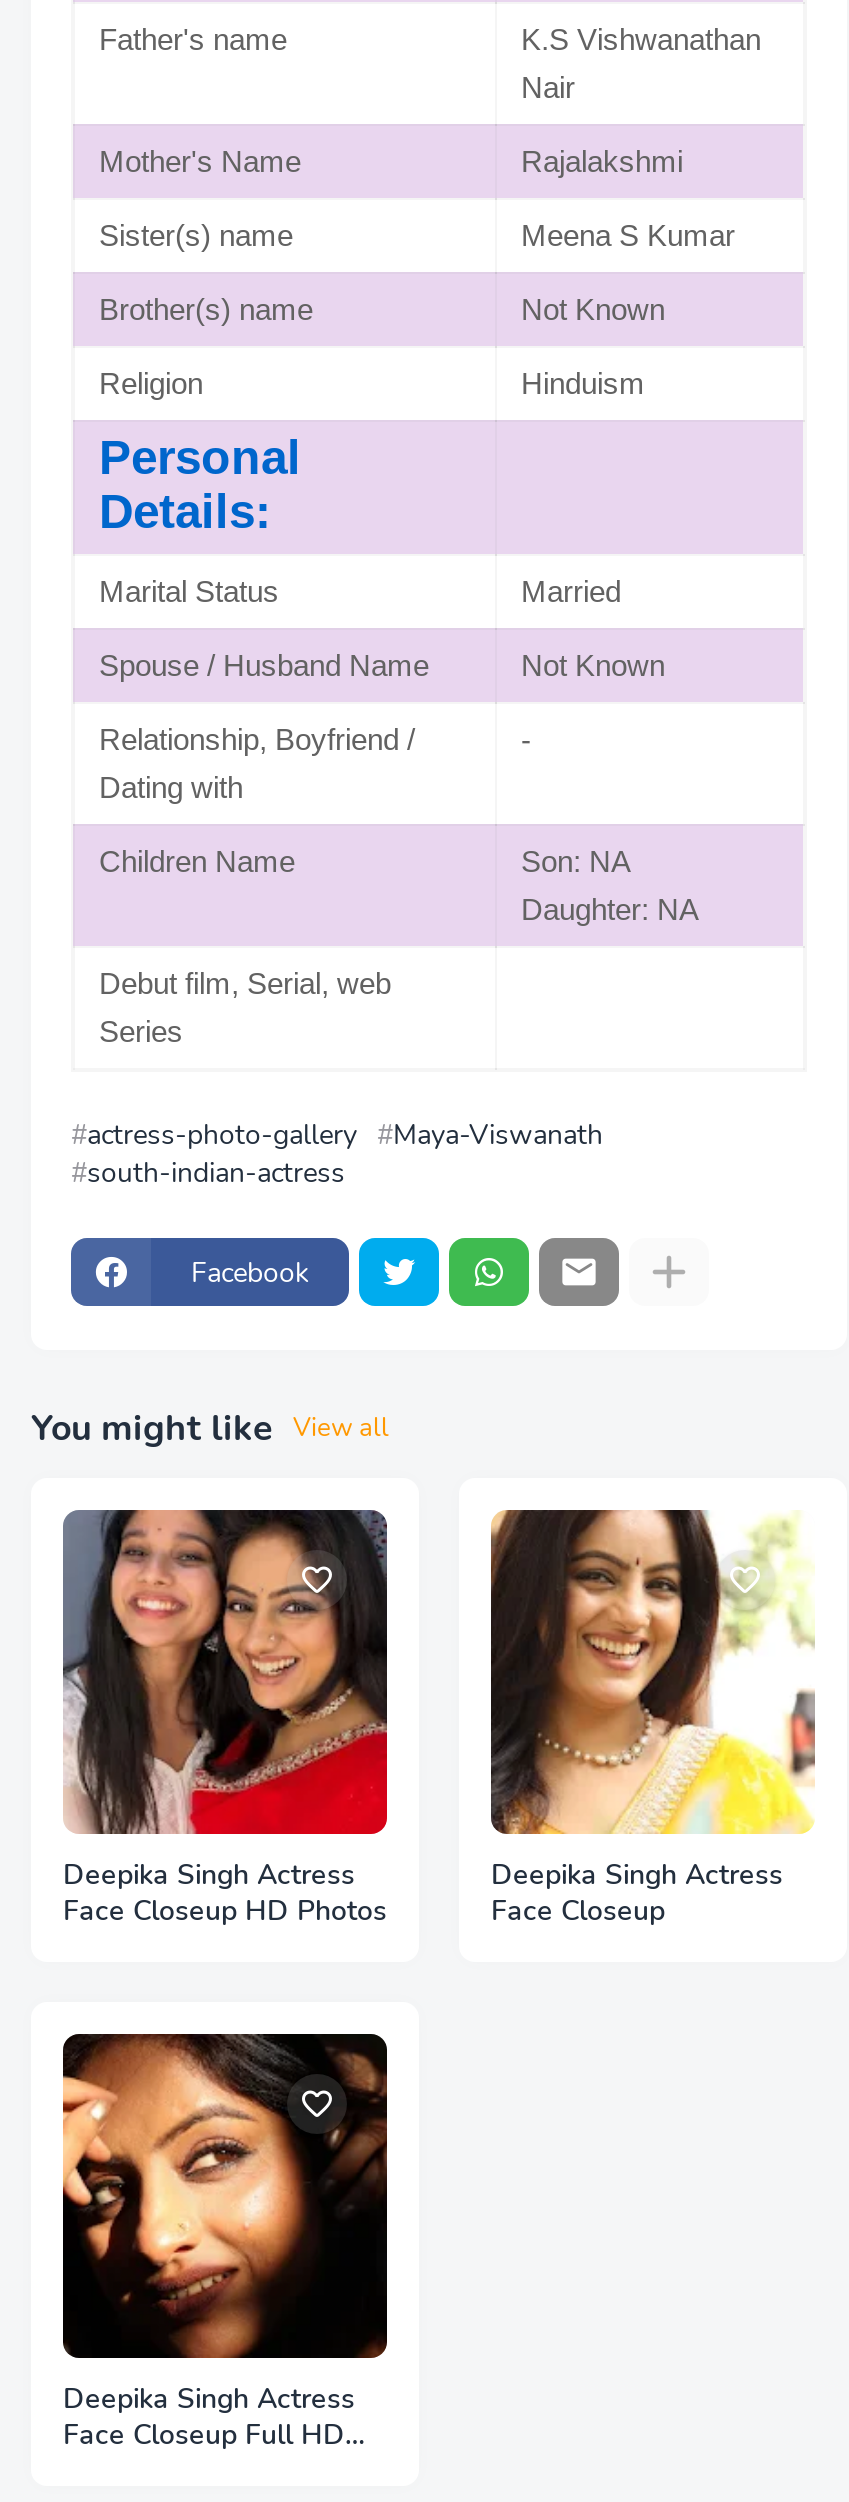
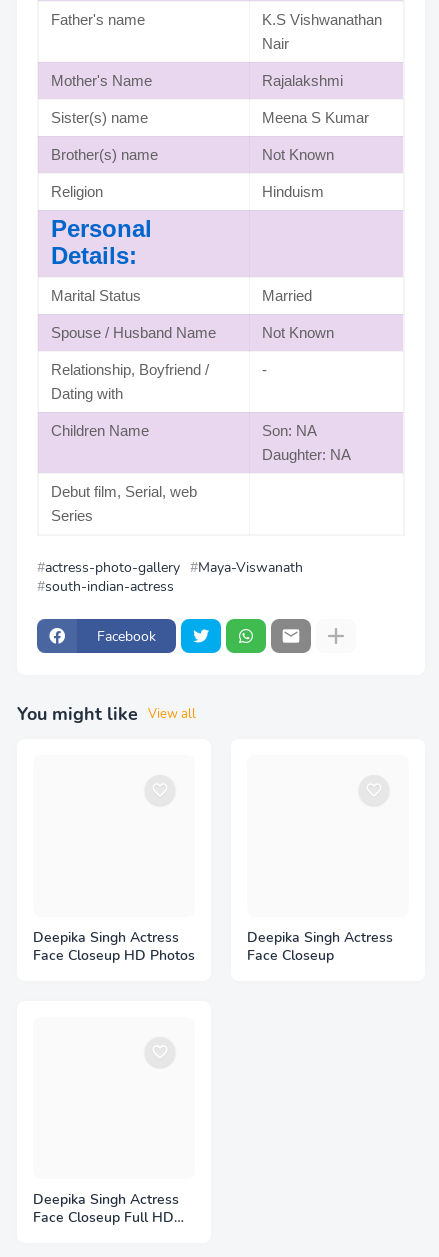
[61,1508,389,1836] [image] -> none
[489,1508,817,1836] [image] -> none
[61,2032,389,2360] [image] -> none

